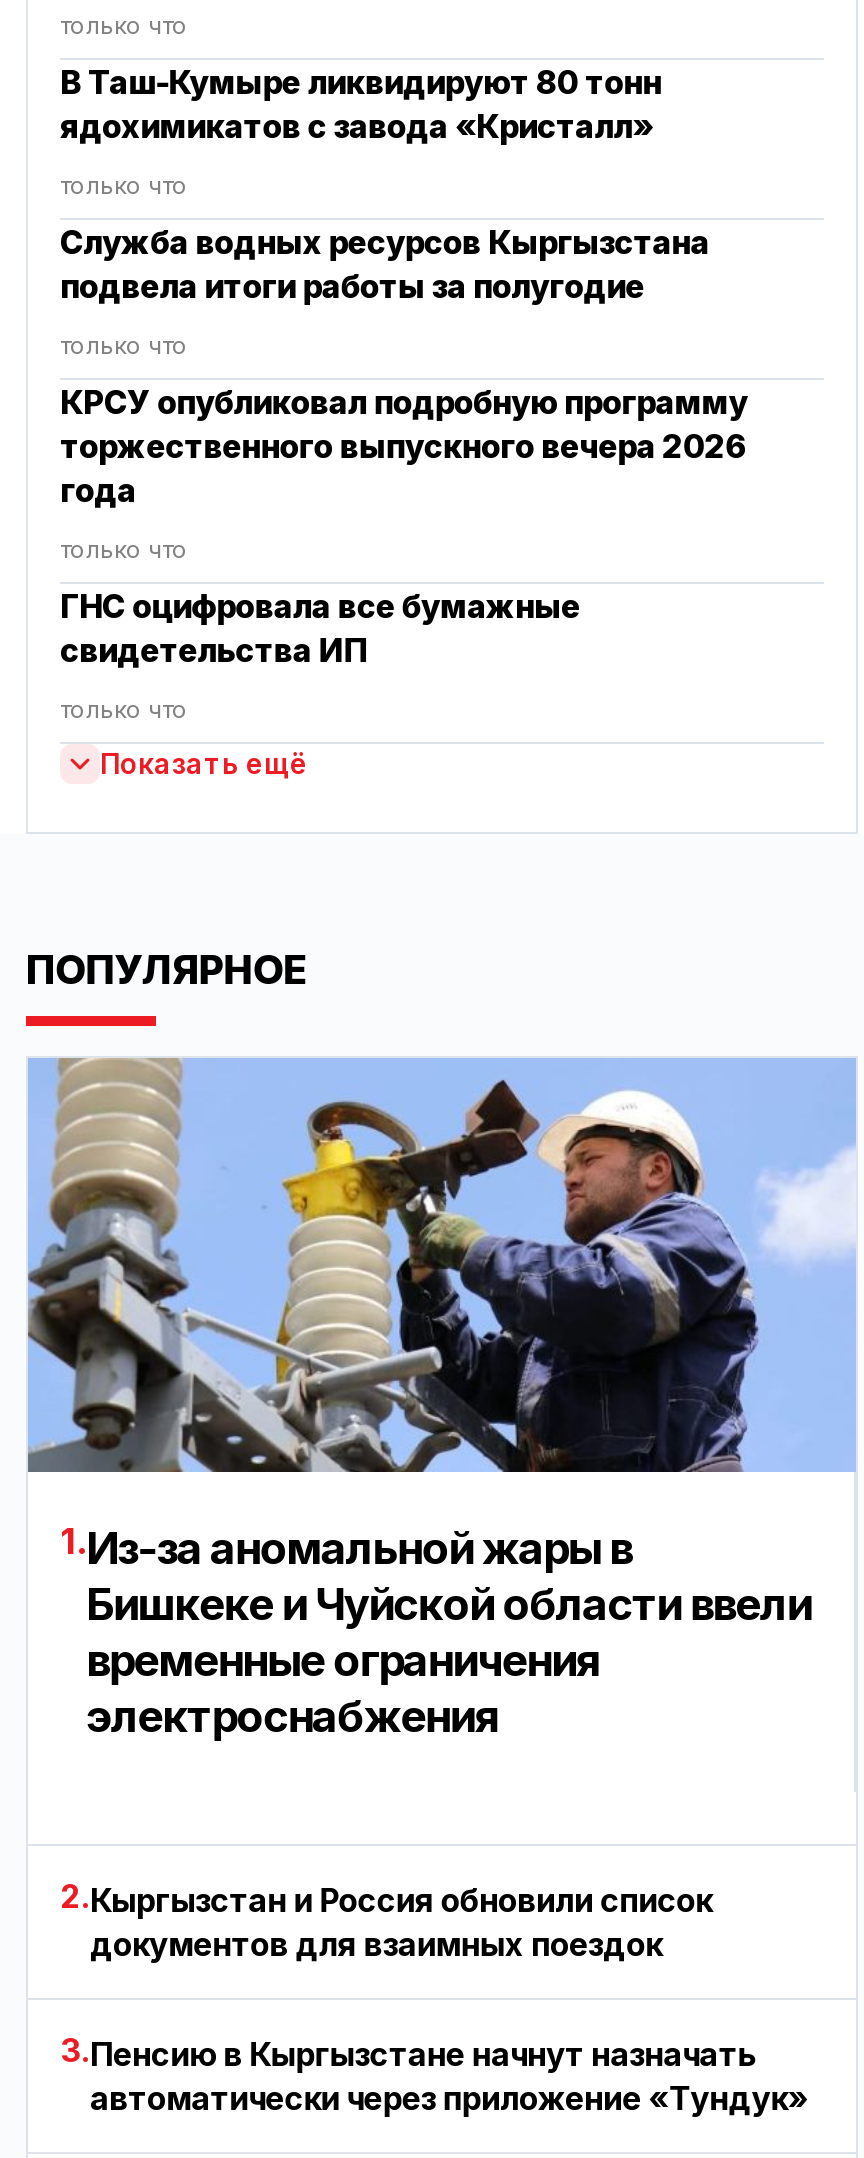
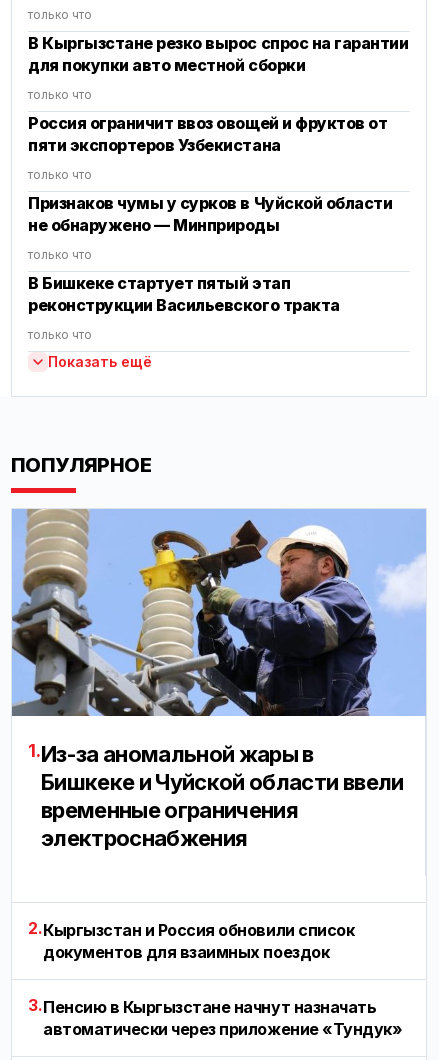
[60,62,661,146] В Таш-Кумыре ликвидируют 80 тонн | ядохимикатов с завода «Кристалл» -> [28,33,408,75] В Кыргызстане резко вырос спрос на гарантии | для покупки авто местной сборки
[60,222,709,306] Служба водных ресурсов Кыргызстана | подвела итоги работы за полугодие -> [28,113,387,155] Россия ограничит ввоз овощей и фруктов от | пяти экспортеров Узбекистана
[60,382,747,510] КРСУ опубликовал подробную программу | торжественного выпускного вечера 2026 | года -> [28,193,392,235] Признаков чумы у сурков в Чуйской области | не обнаружено — Минприроды
[60,586,580,670] ГНС оцифровала все бумажные | свидетельства ИП -> [28,273,340,315] В Бишкеке стартует пятый этап | реконструкции Васильевского тракта

